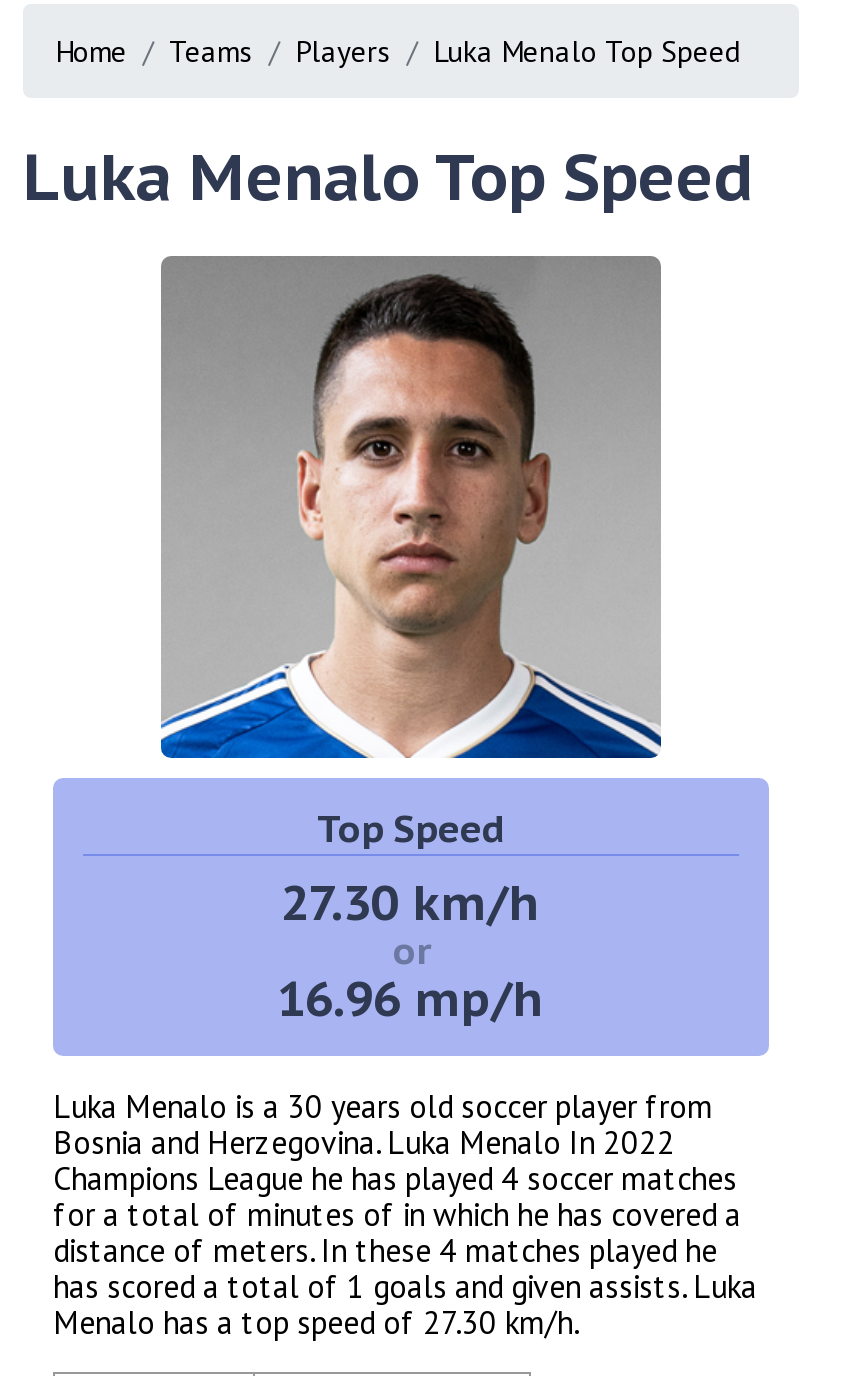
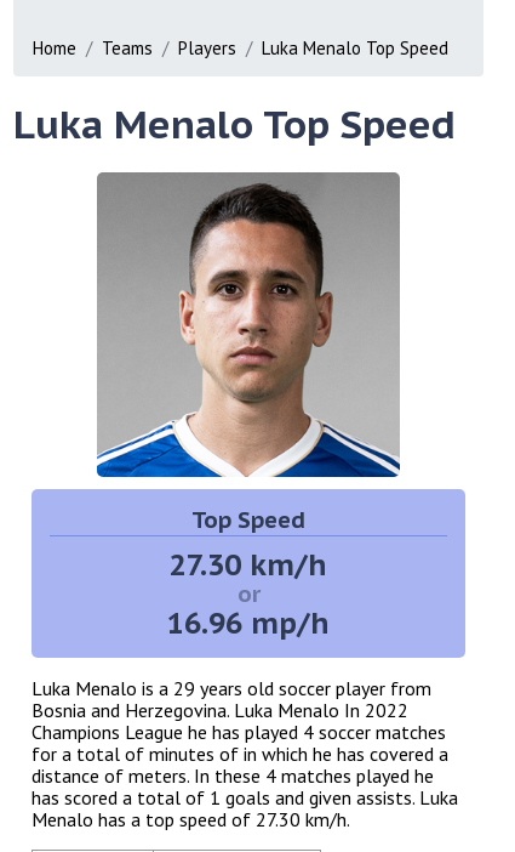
[53,1086,713,1126] Luka Menalo is a 30 years old soccer player from -> [32,676,431,700] Luka Menalo is a 29 years old soccer player from

